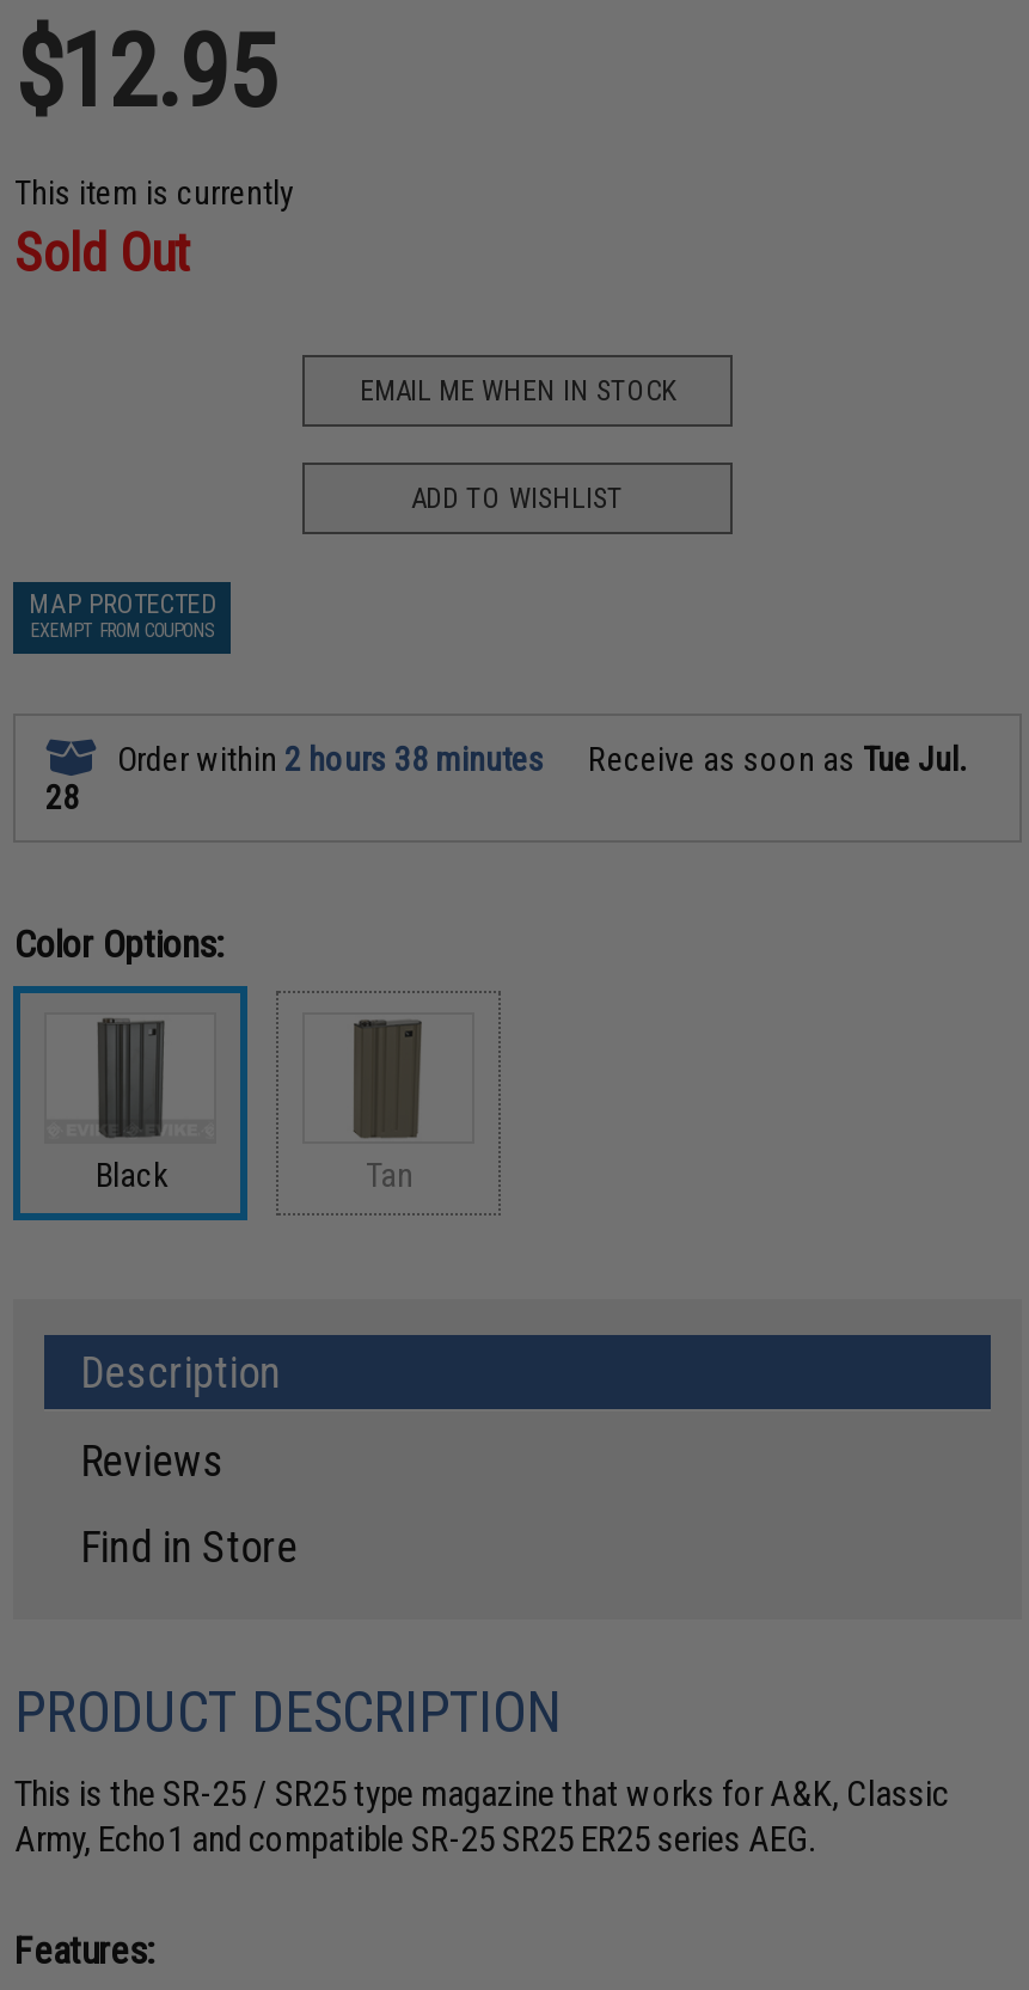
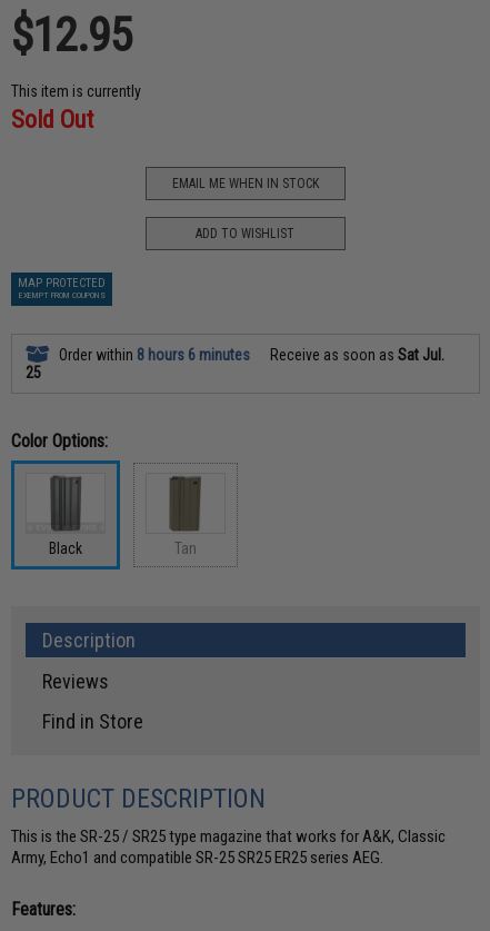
[110,740,545,779] Order within 2 hours 38 minutes -> [56,346,250,364] Order within 8 hours 6 minutes
[581,740,965,779] Receive as soon as Tue Jul. -> [267,346,445,364] Receive as soon as Sat Jul.
[45,779,79,817] 28 -> [26,364,42,382] 25

